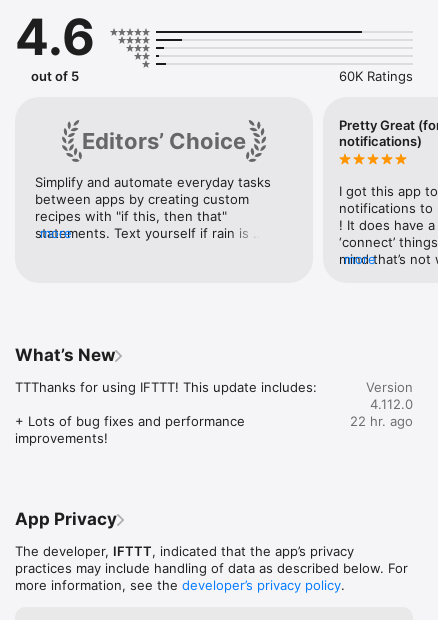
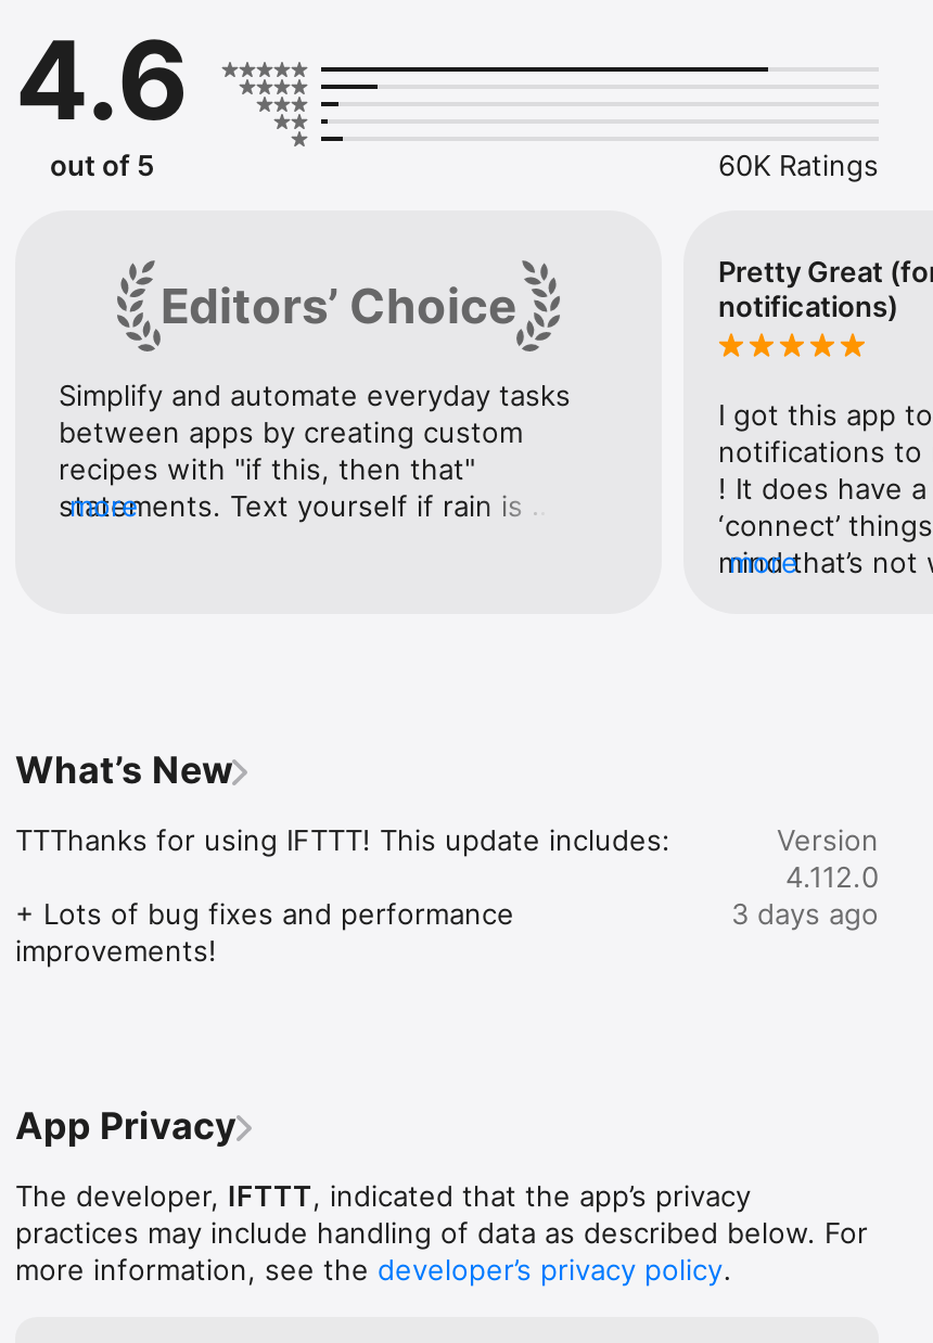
[350,413,413,429] 22 hr. ago -> [731,896,879,931] 3 days ago

